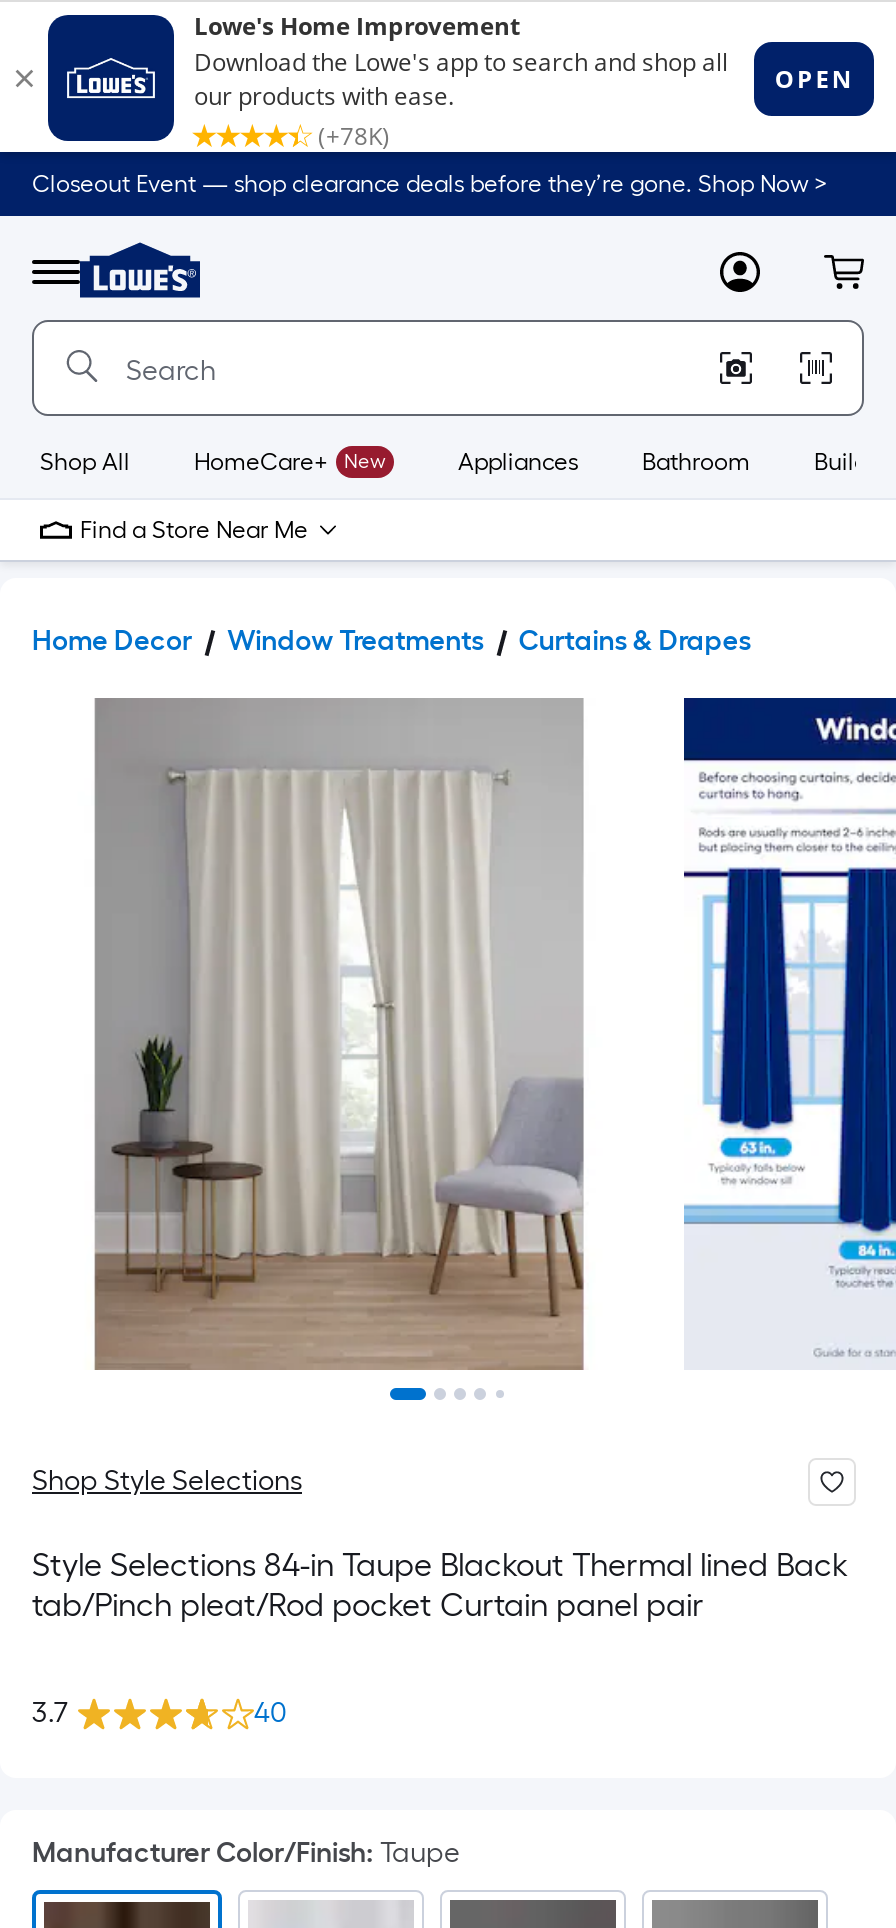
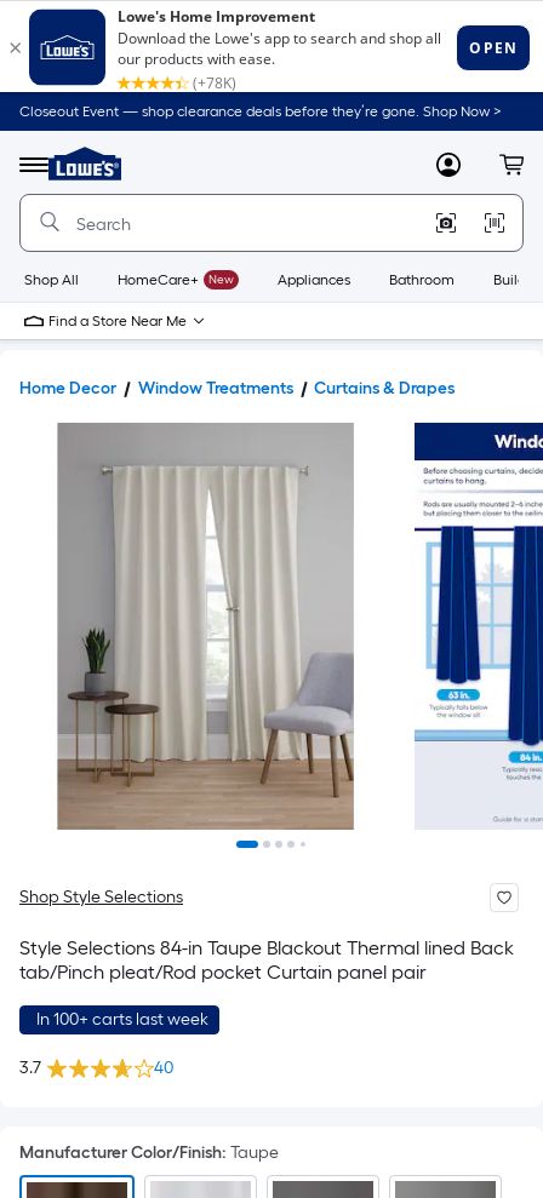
none -> [36,1009,208,1030] In 100+ carts last week

